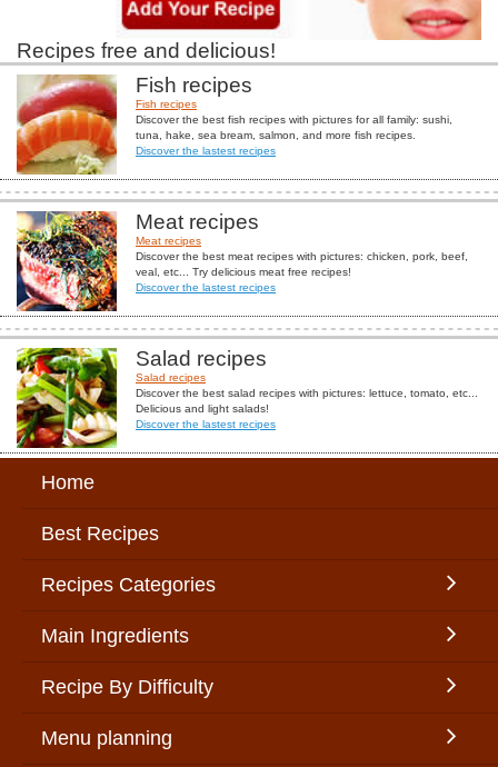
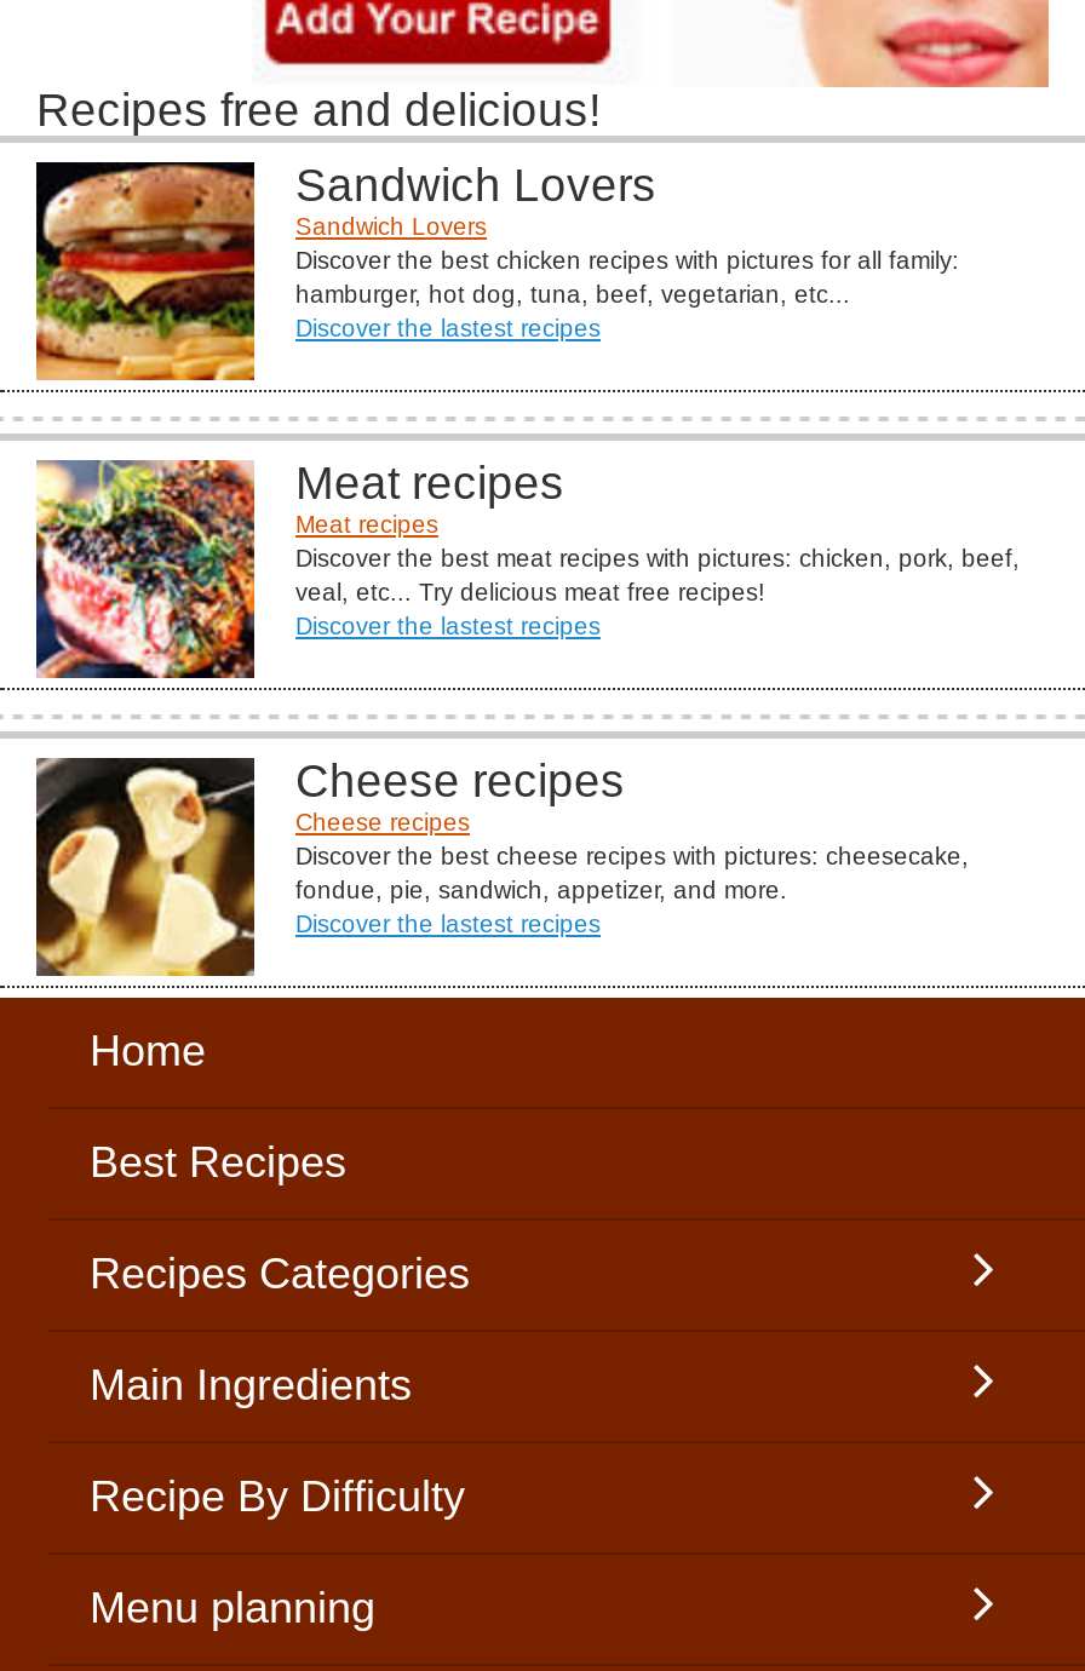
[16,73,452,176] [image] | Fish recipes | Fish recipes | Discover the best fish recipes with pictures for all family: sushi, | tuna, hake, sea bream, salmon, and more fish recipes. -> [34,159,959,383] [image] | Sandwich Lovers | Sandwich Lovers | Discover the best chicken recipes with pictures for all family: | hamburger, hot dog, tuna, beef, vegetarian, etc...
[16,346,478,449] [image] | Salad recipes | Salad recipes | Discover the best salad recipes with pictures: lettuce, tomato, etc... | Delicious and light salads! -> [34,755,969,978] [image] | Cheese recipes | Cheese recipes | Discover the best cheese recipes with pictures: cheesecake, | fondue, pie, sandwich, appetizer, and more.

